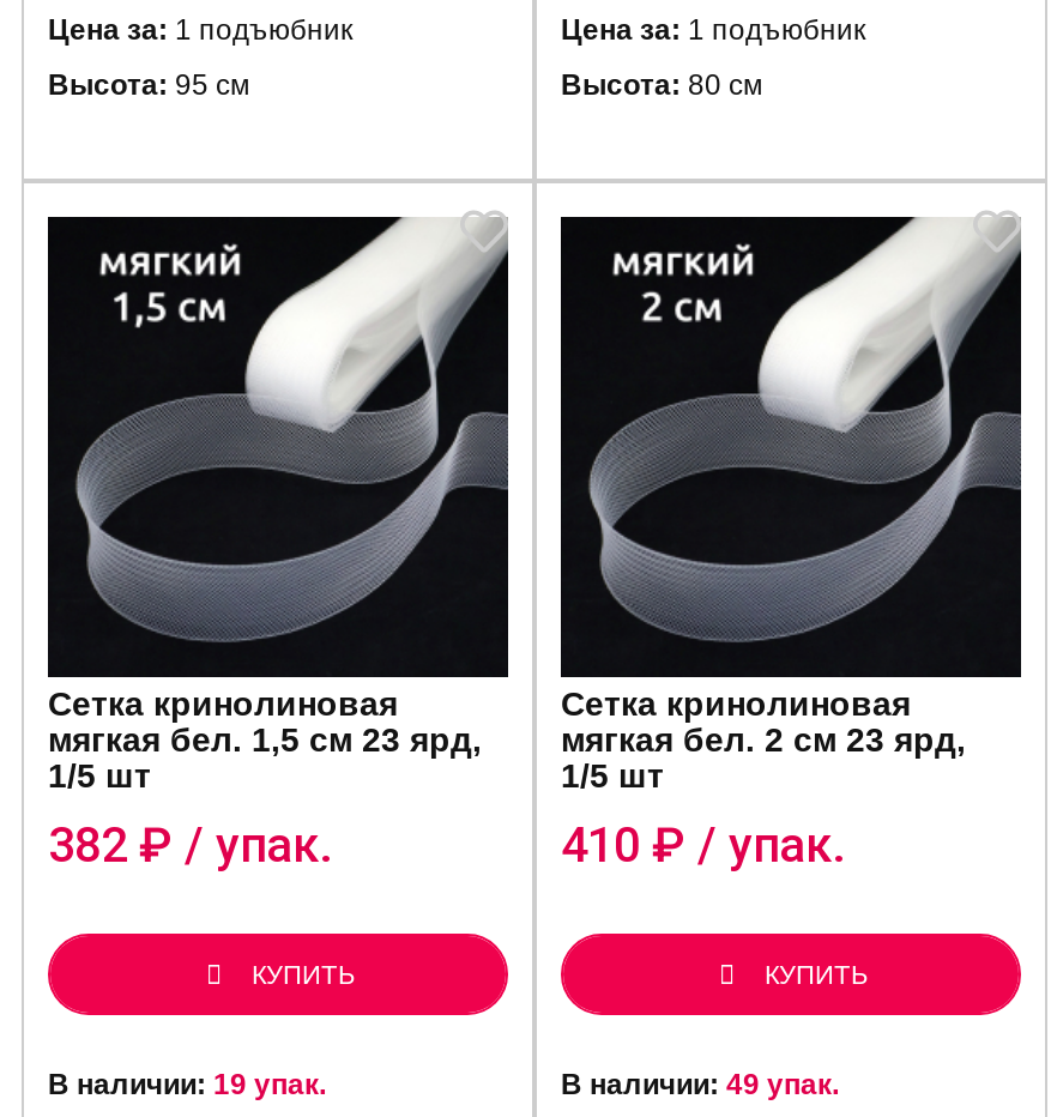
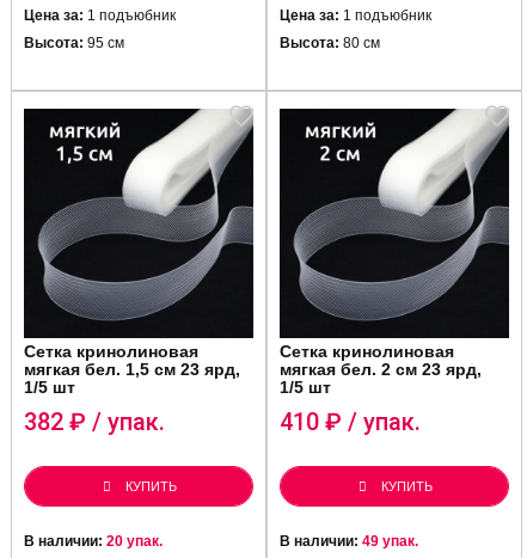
[48,1068,326,1101] В наличии: 19 упак. -> [24,533,163,550] В наличии: 20 упак.

